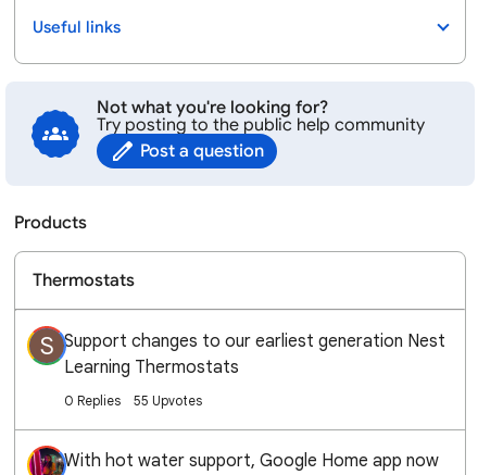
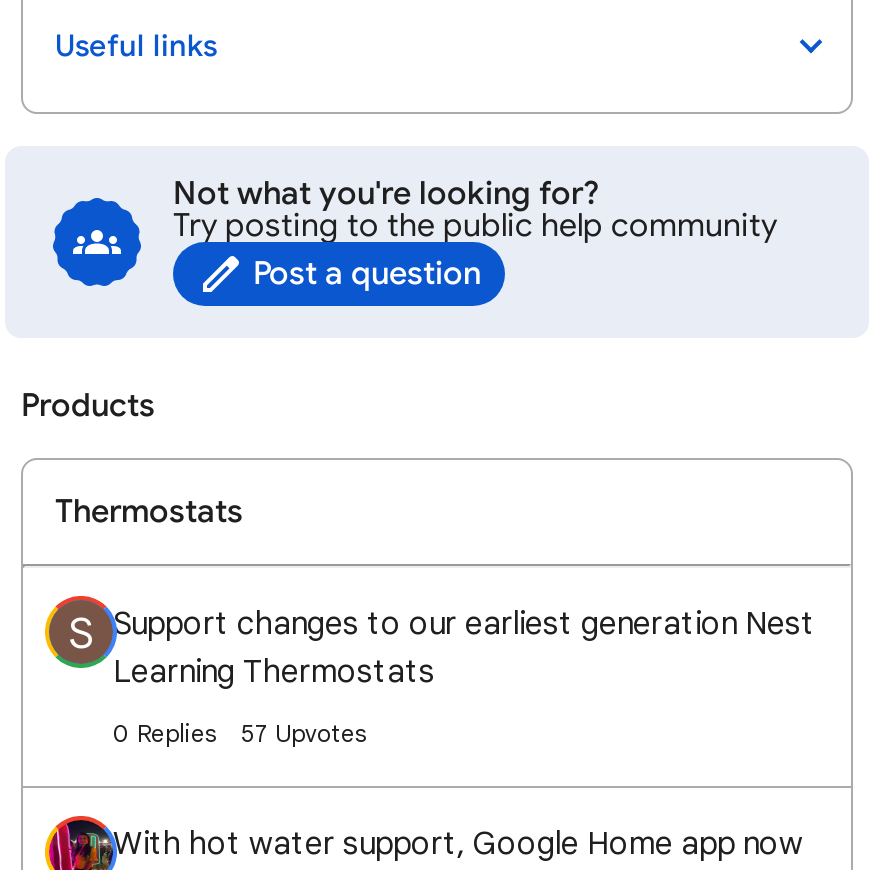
[134,392,202,409] 55 Upvotes -> [241,718,367,748] 57 Upvotes

